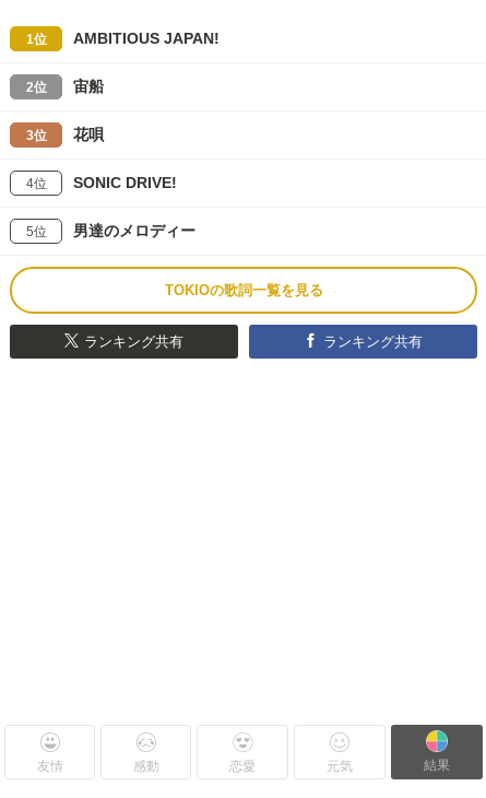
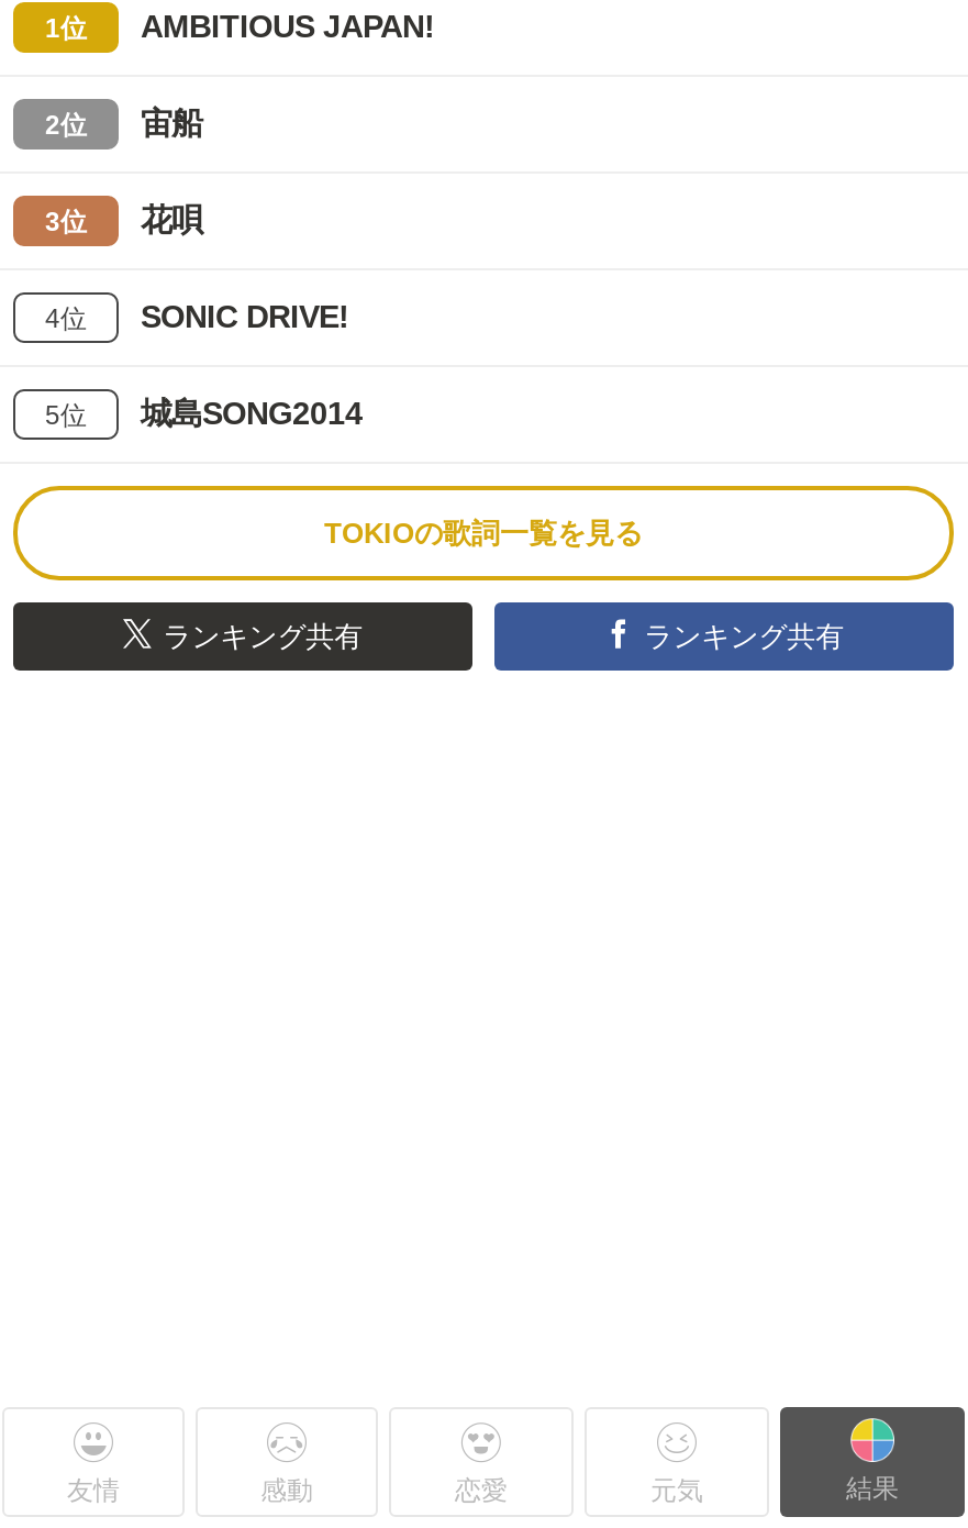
[73,222,195,239] 男達のメロディー -> [141,396,363,431] 城島SONG2014

